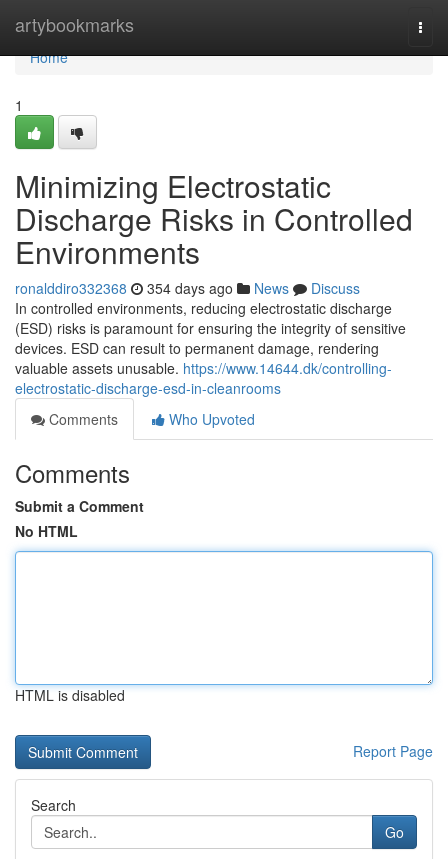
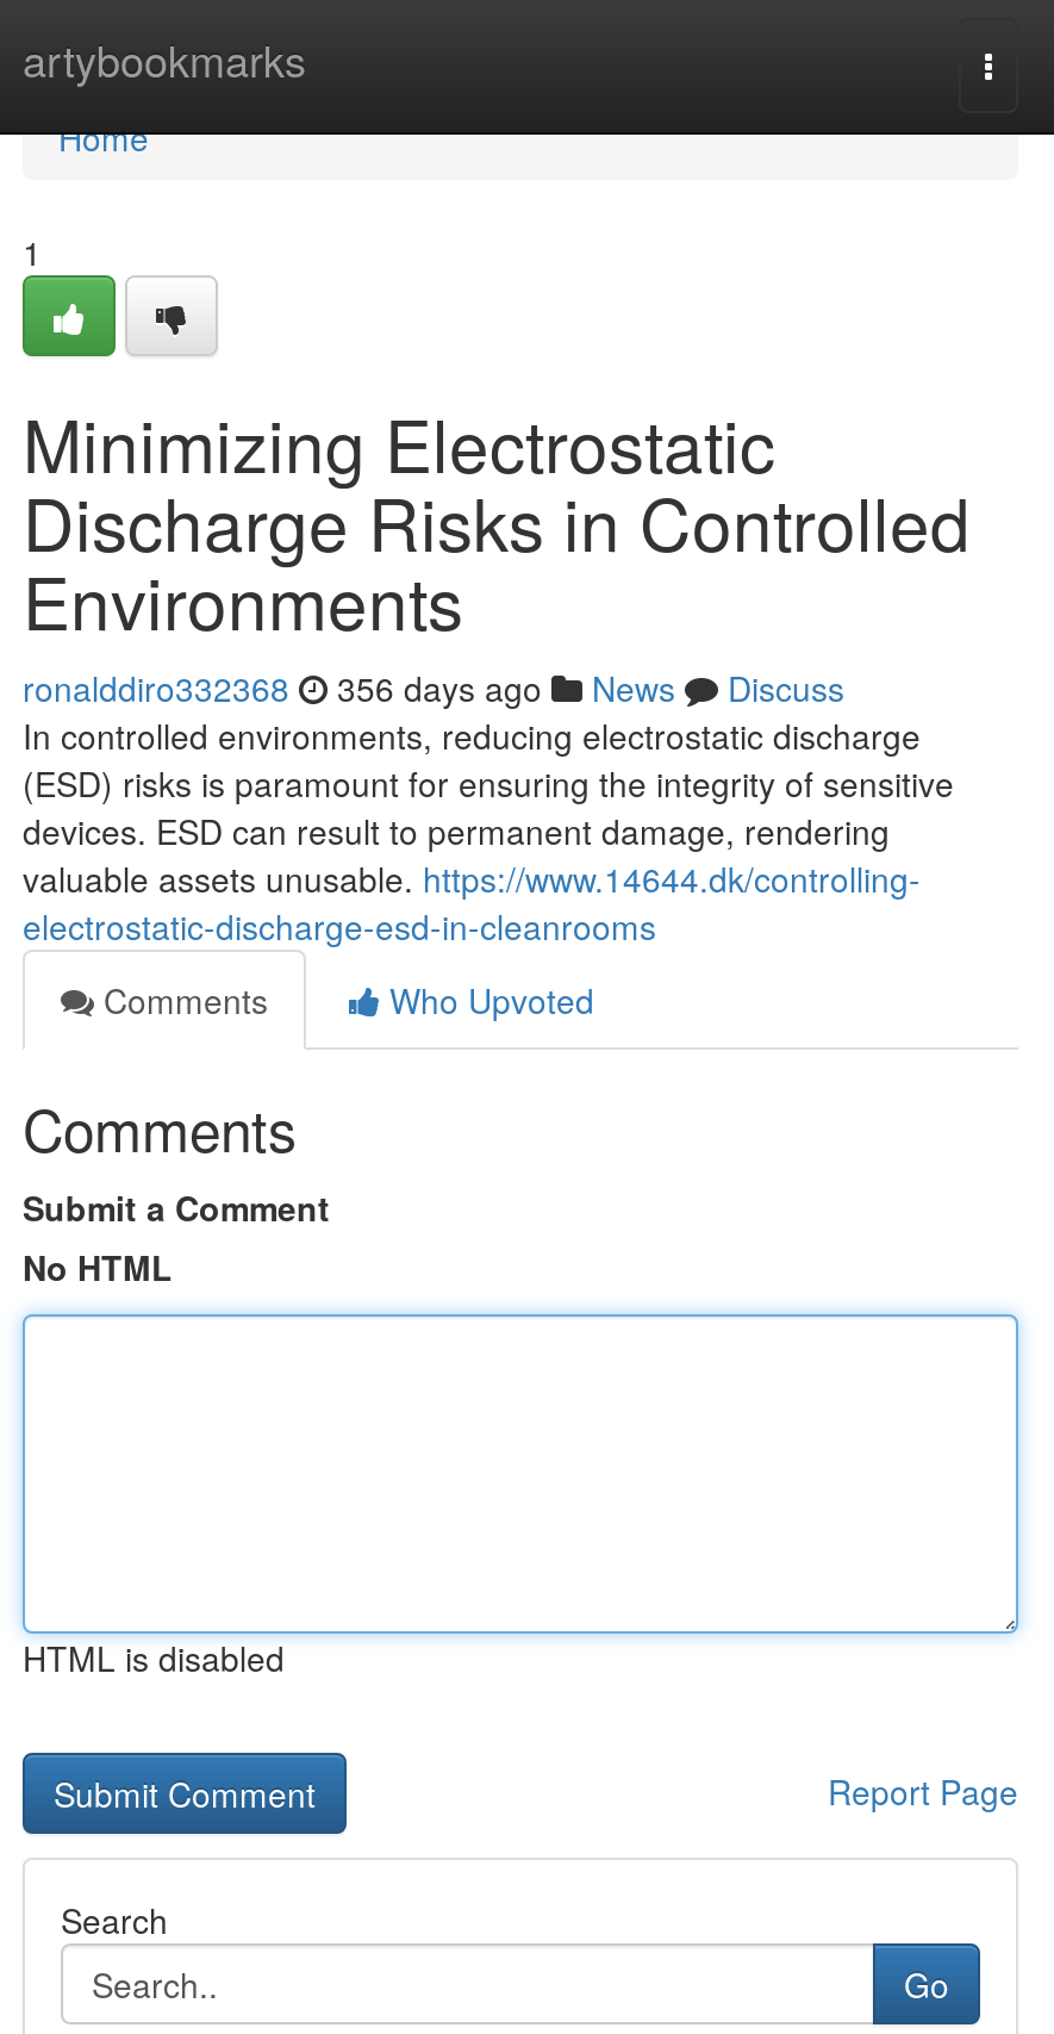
[15,278,360,298] ronalddiro332368 354 days ago News Discuss -> [23,664,844,711] ronalddiro332368 356 days ago News Discuss

